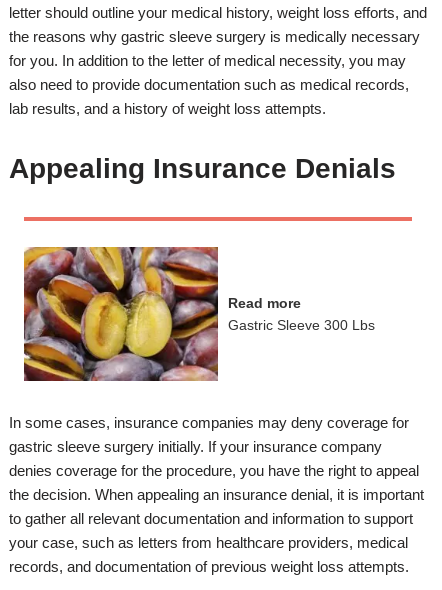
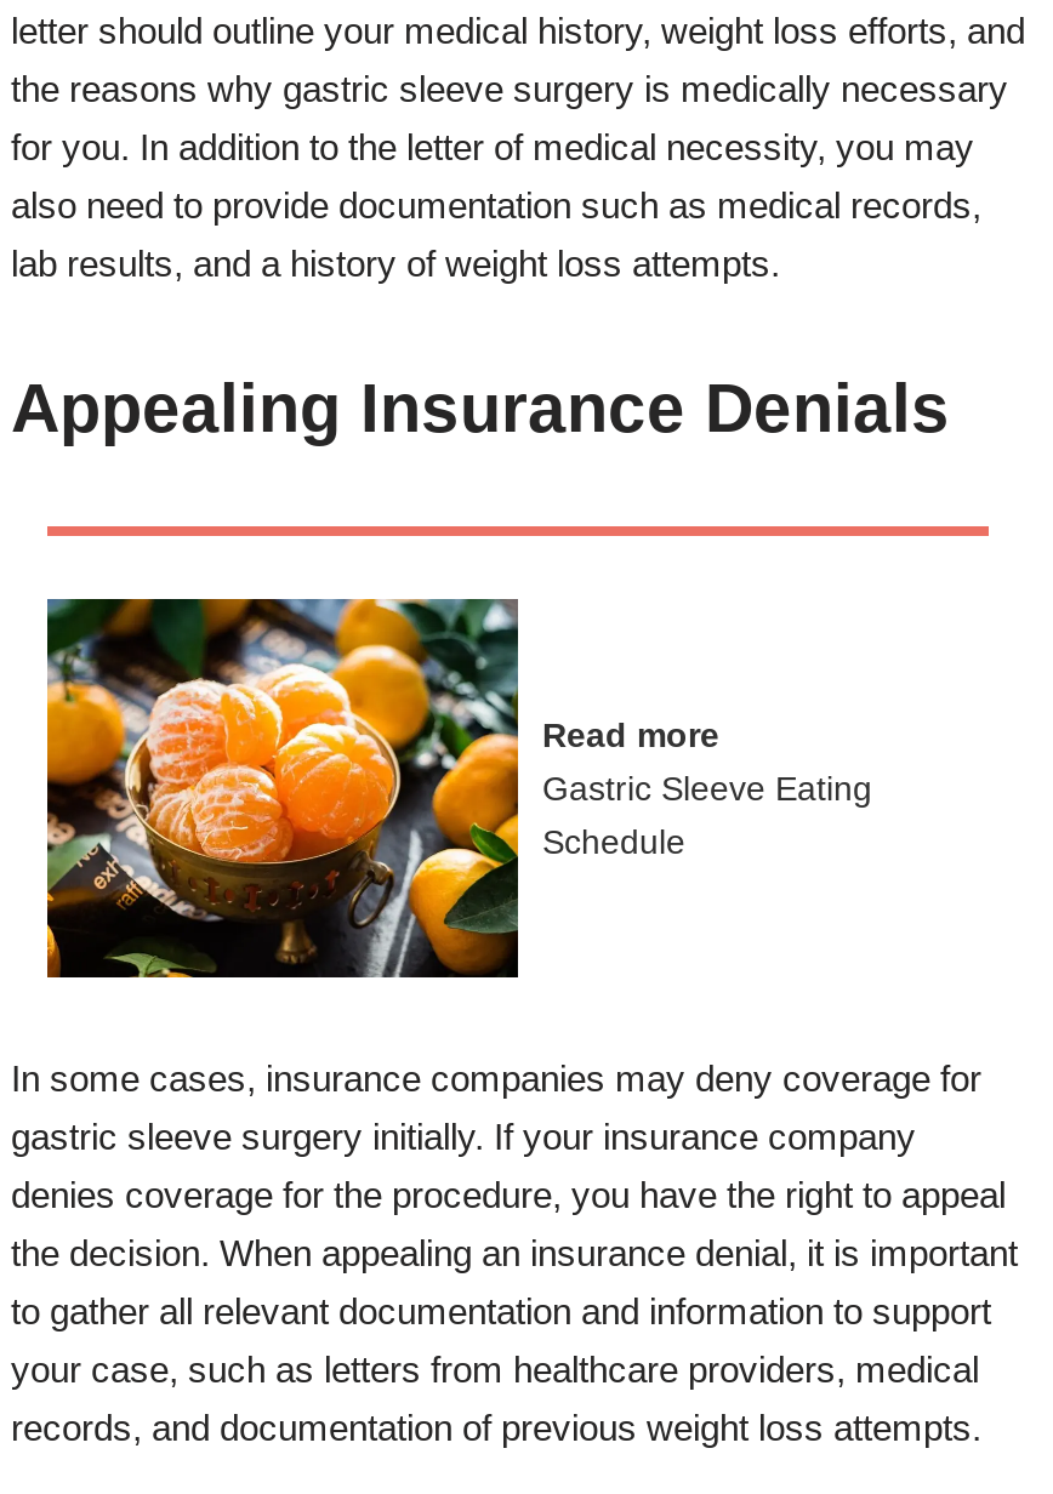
[23,246,375,382] [image] | Gastric Sleeve 300 Lbs -> [45,597,872,980] [image] | Gastric Sleeve Eating | Schedule

